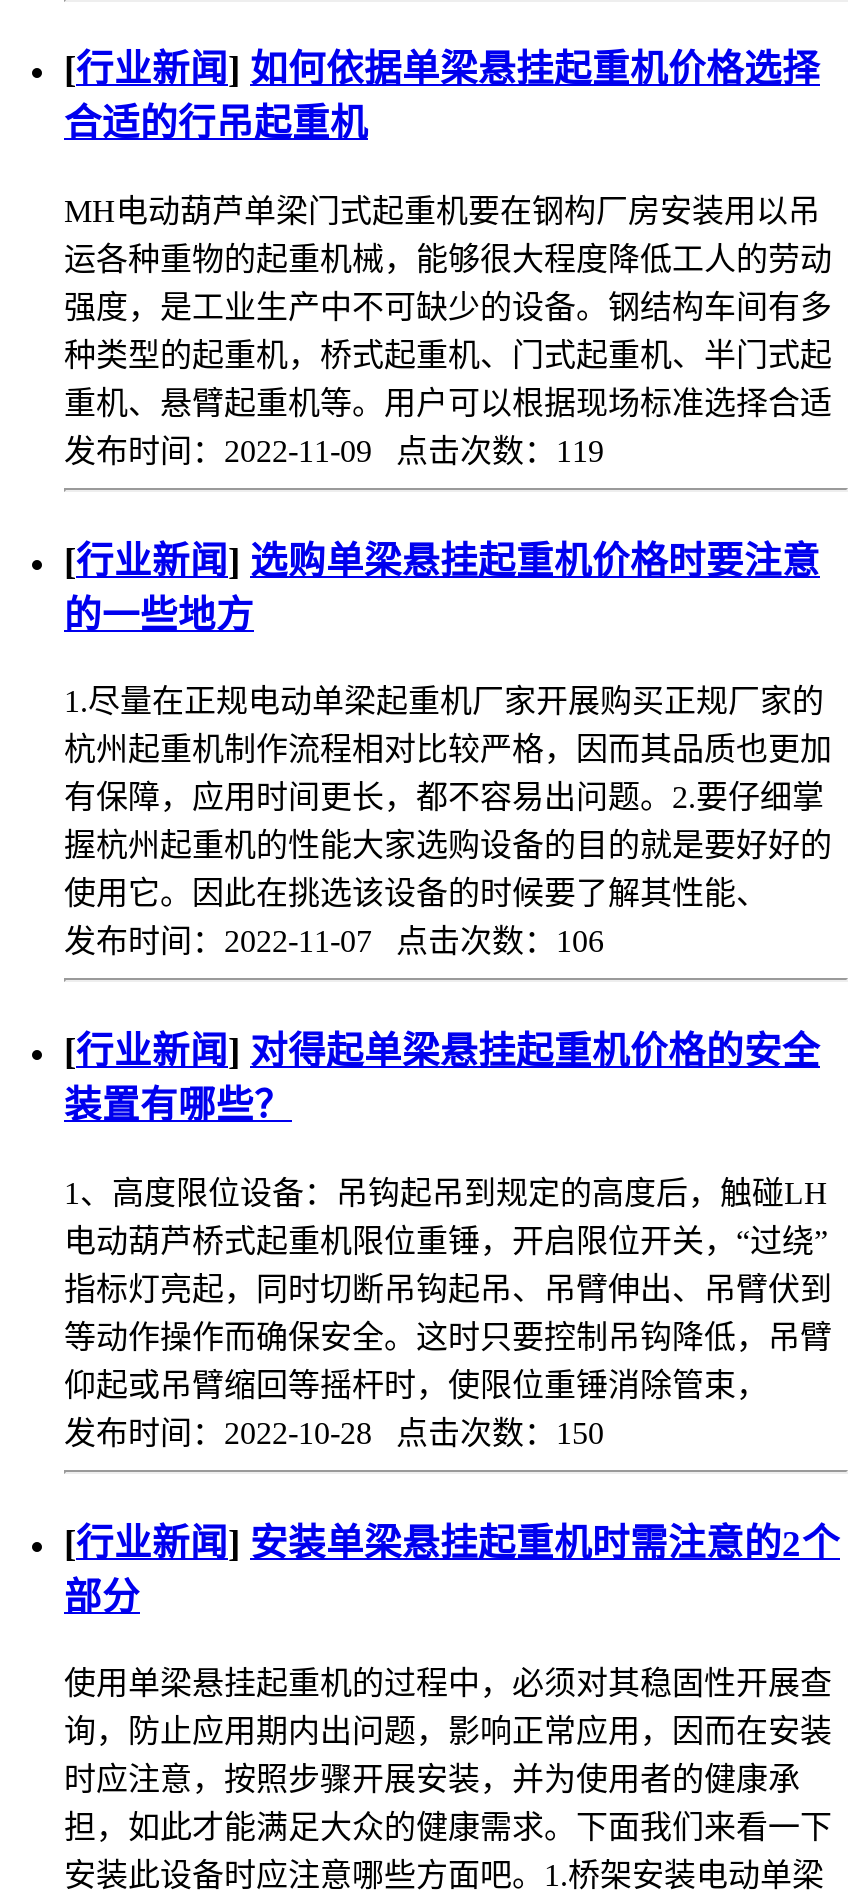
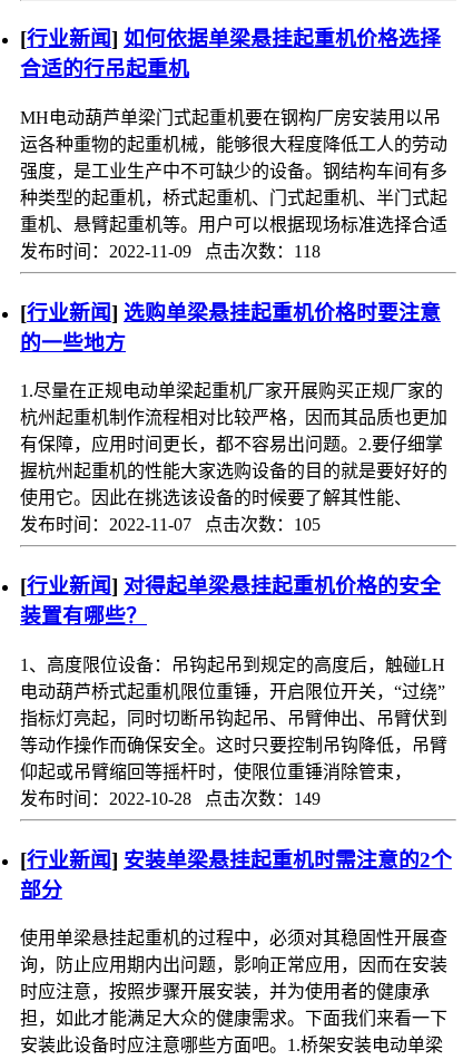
[64,434,604,468] 发布时间：2022-11-09 点击次数：119 -> [20,242,321,261] 发布时间：2022-11-09 点击次数：118
[64,925,604,959] 发布时间：2022-11-07 点击次数：106 -> [20,515,321,534] 发布时间：2022-11-07 点击次数：105
[64,1416,604,1450] 发布时间：2022-10-28 点击次数：150 -> [20,789,321,808] 发布时间：2022-10-28 点击次数：149

